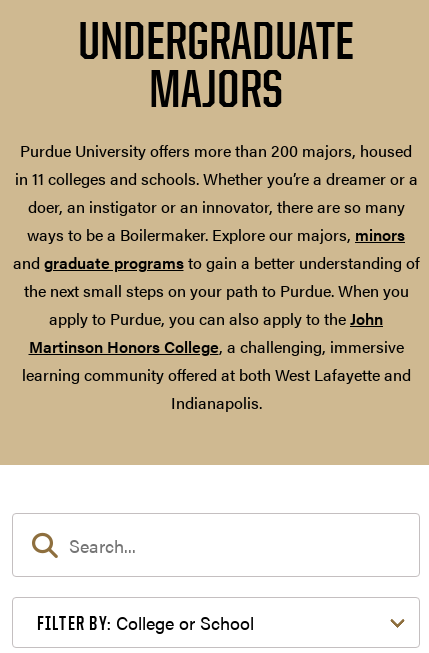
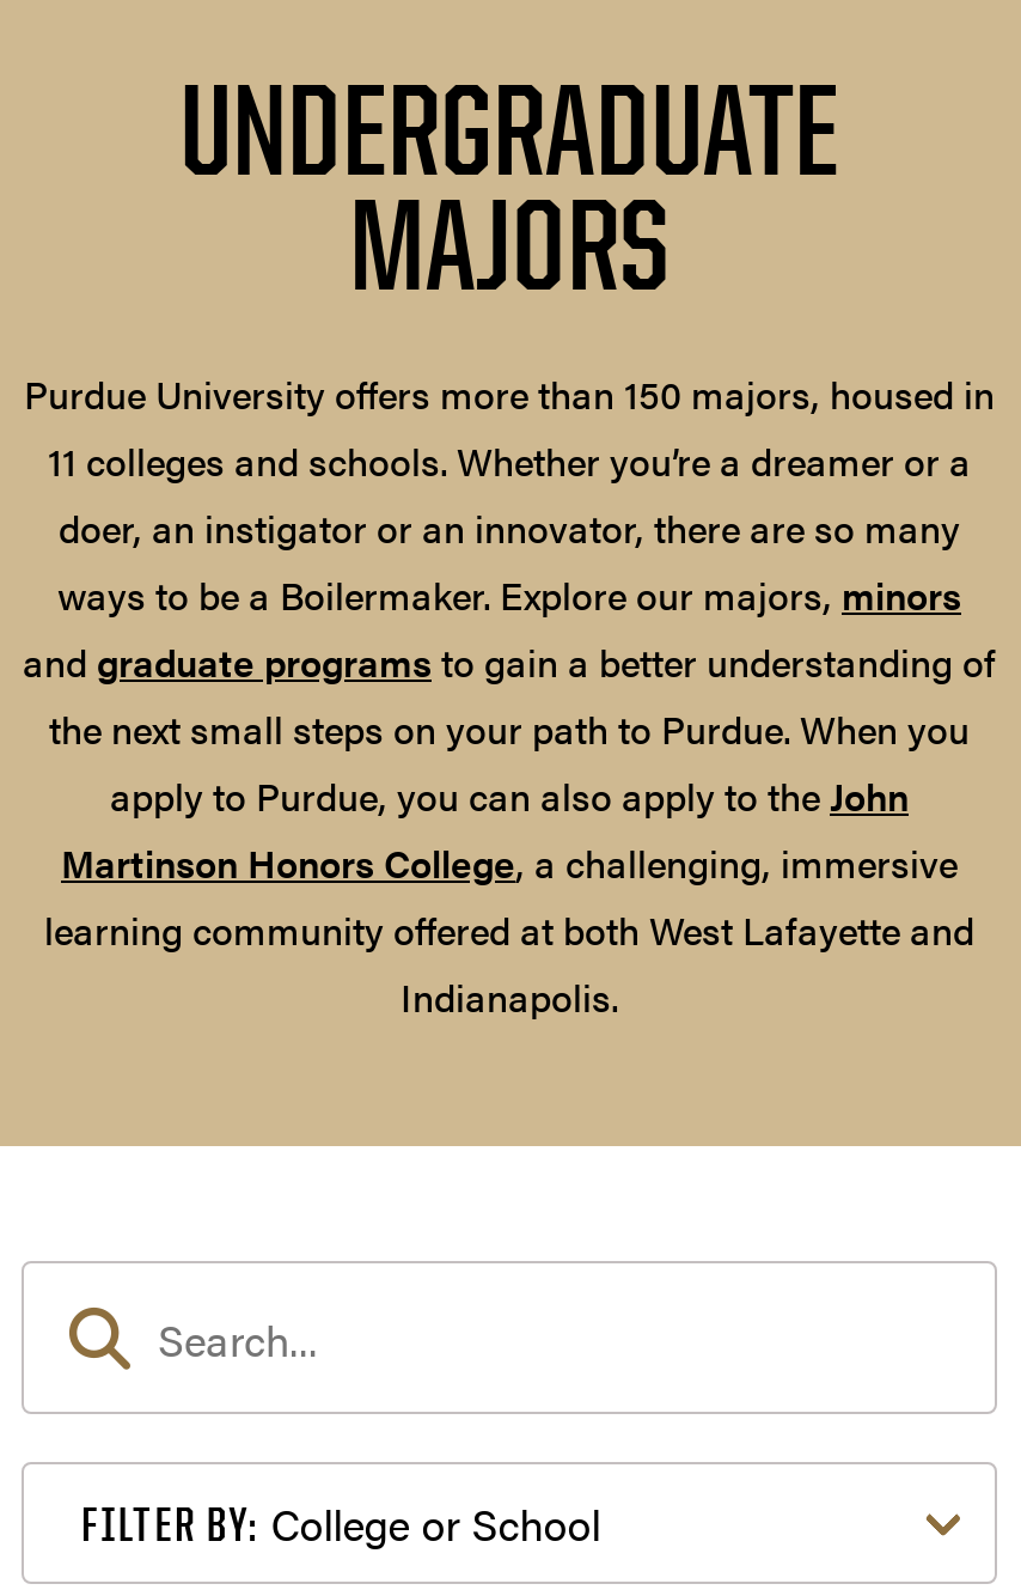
[14,139,417,190] Purdue University offers more than 200 majors, housed | in 11 colleges and schools. Whether you’re a dreamer or a -> [24,367,995,489] Purdue University offers more than 150 majors, housed in | 11 colleges and schools. Whether you’re a dreamer or a

